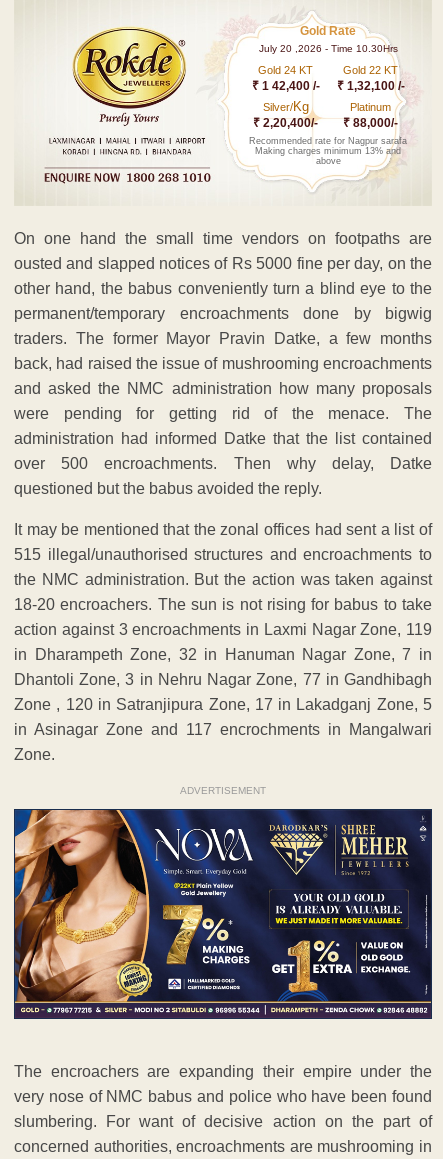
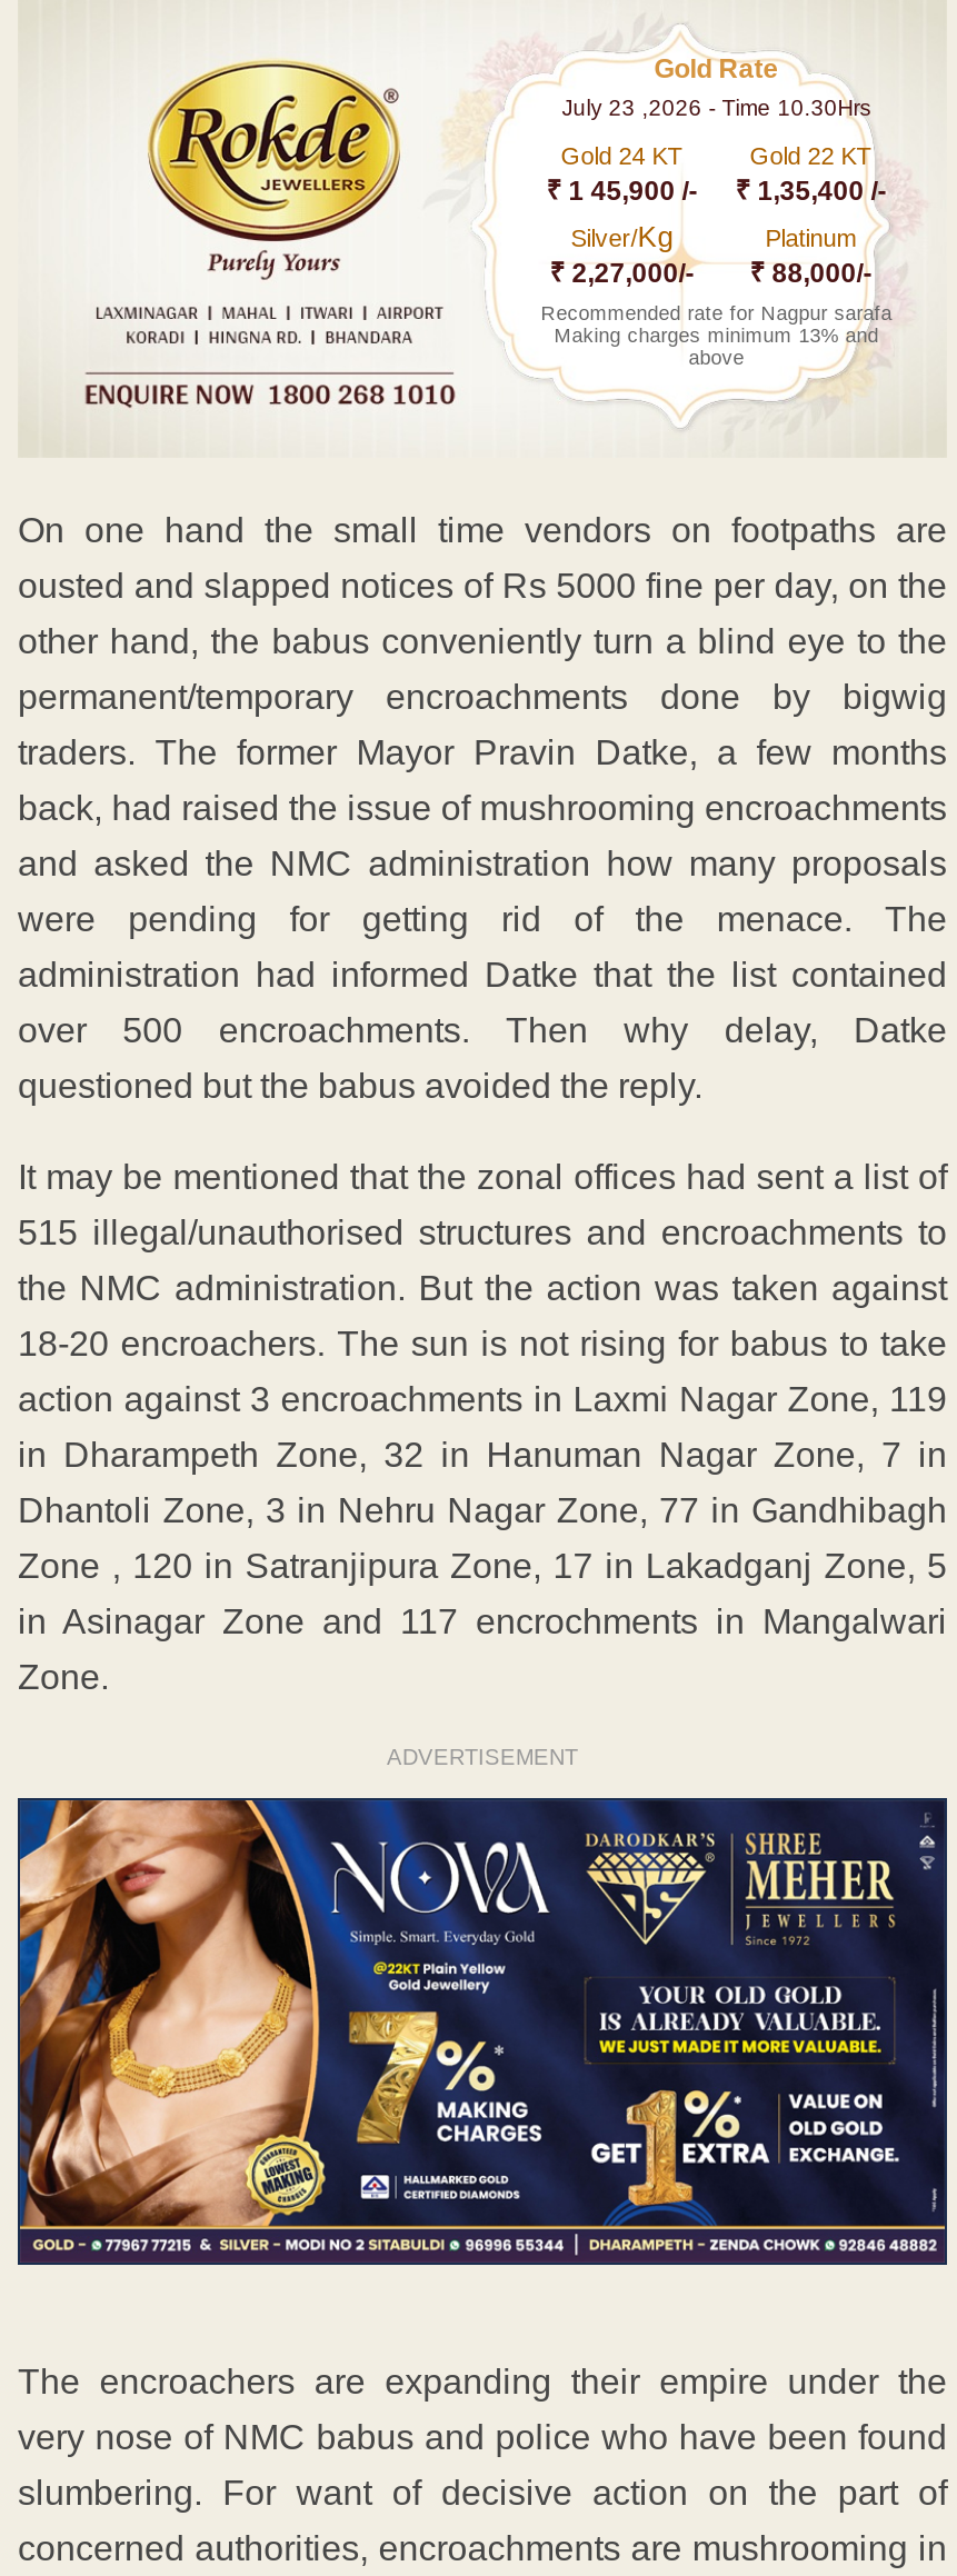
[259,43,398,54] July 20 ,2026 - Time 10.30Hrs -> [562,95,871,119] July 23 ,2026 - Time 10.30Hrs
[252,79,320,93] ₹ 1 42,400 /- -> [546,175,697,206] ₹ 1 45,900 /-
[337,79,405,93] ₹ 1,32,100 /- -> [735,175,886,206] ₹ 1,35,400 /-
[253,116,398,130] ₹ 2,20,400/- ₹ 88,000/- -> [550,257,872,288] ₹ 2,27,000/- ₹ 88,000/-

